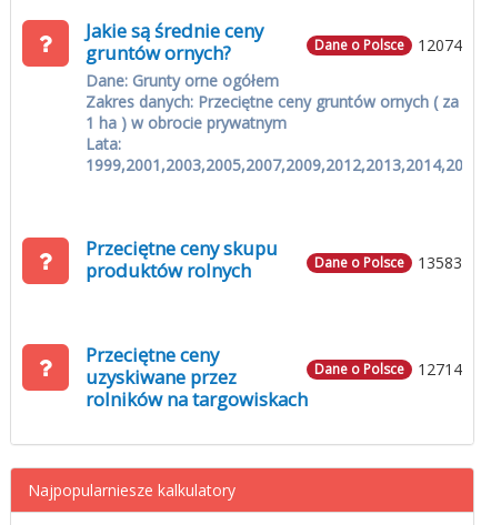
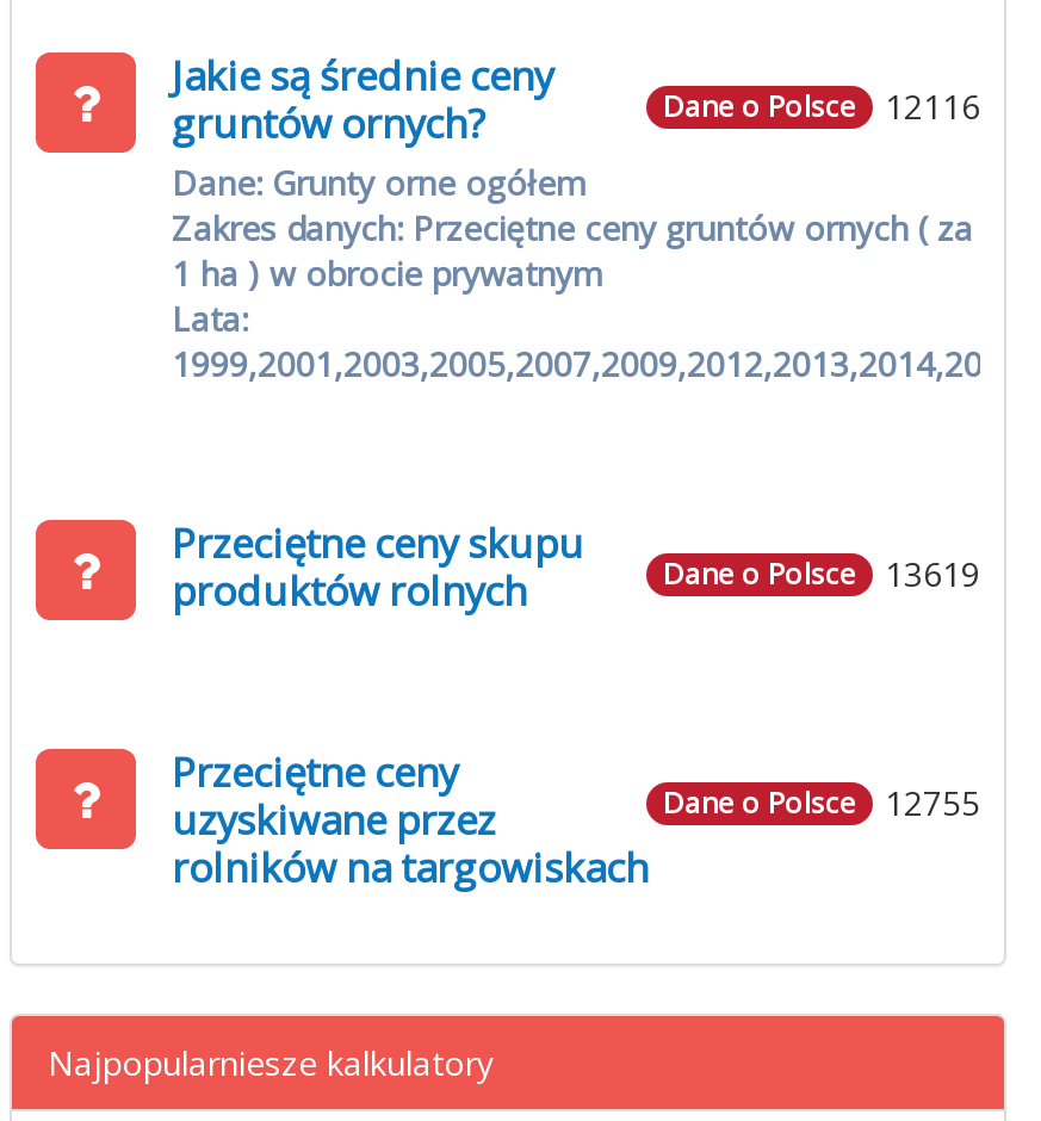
[314,34,462,55] Dane o Polsce 12074 -> [663,83,980,129] Dane o Polsce 12116
[314,252,462,273] Dane o Polsce 13583 -> [663,551,980,596] Dane o Polsce 13619
[314,359,462,380] Dane o Polsce 12714 -> [663,780,980,825] Dane o Polsce 12755

